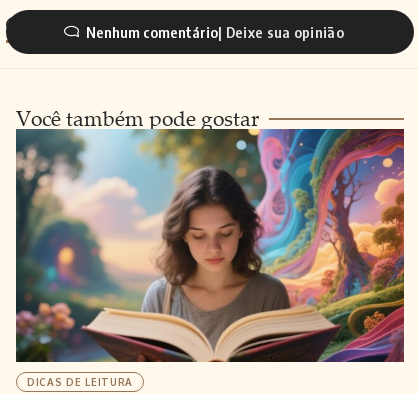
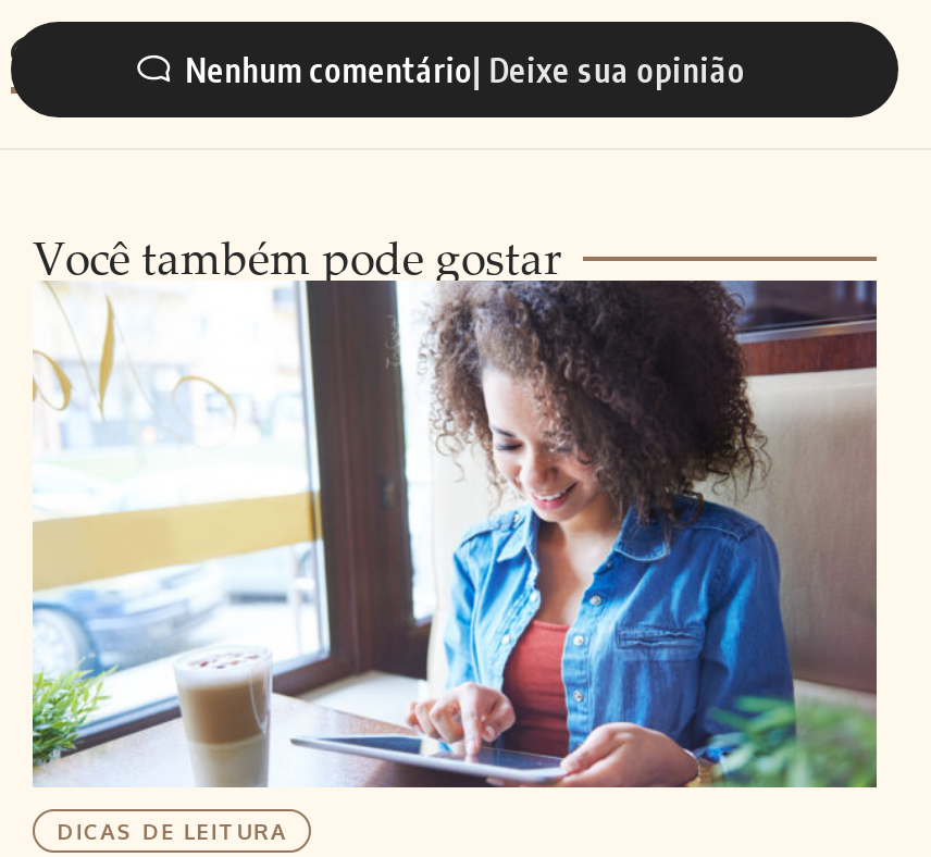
[15,128,405,363] [image] -> [30,278,879,790] [image]

